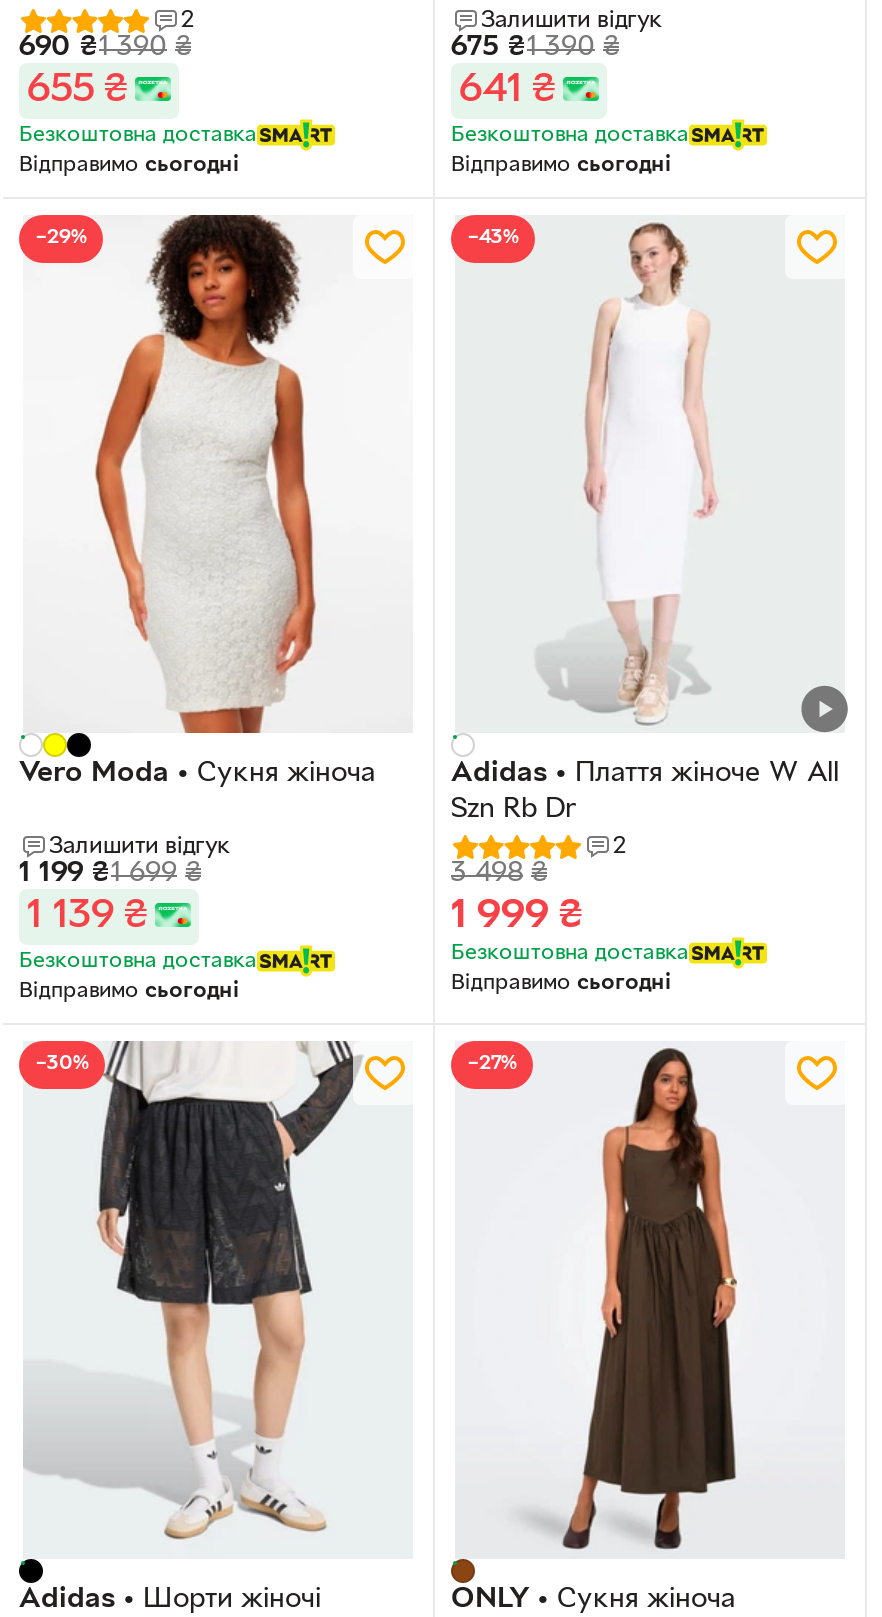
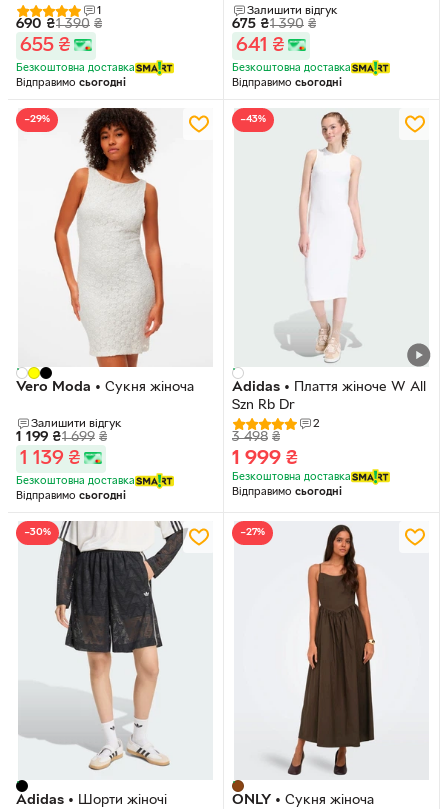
[181,9,195,33] 2 -> [97,5,101,17] 1

